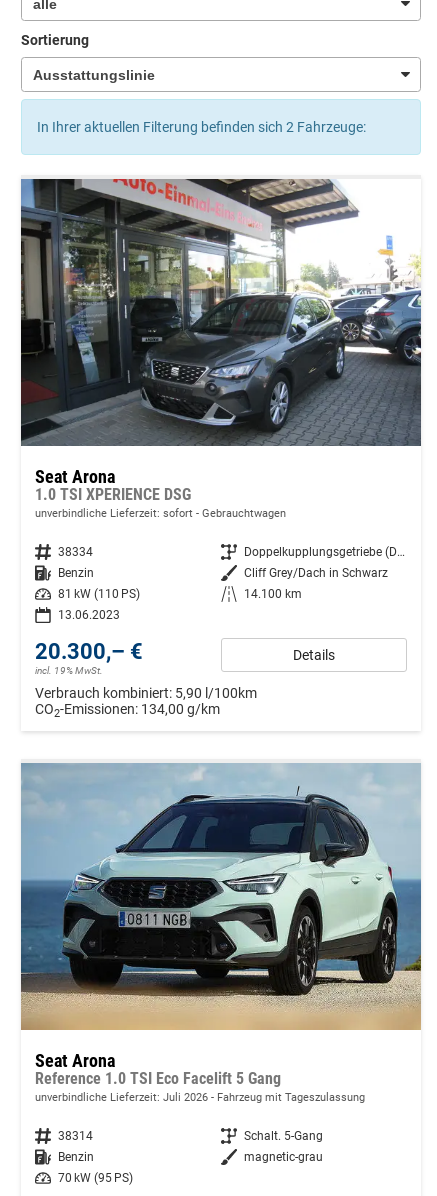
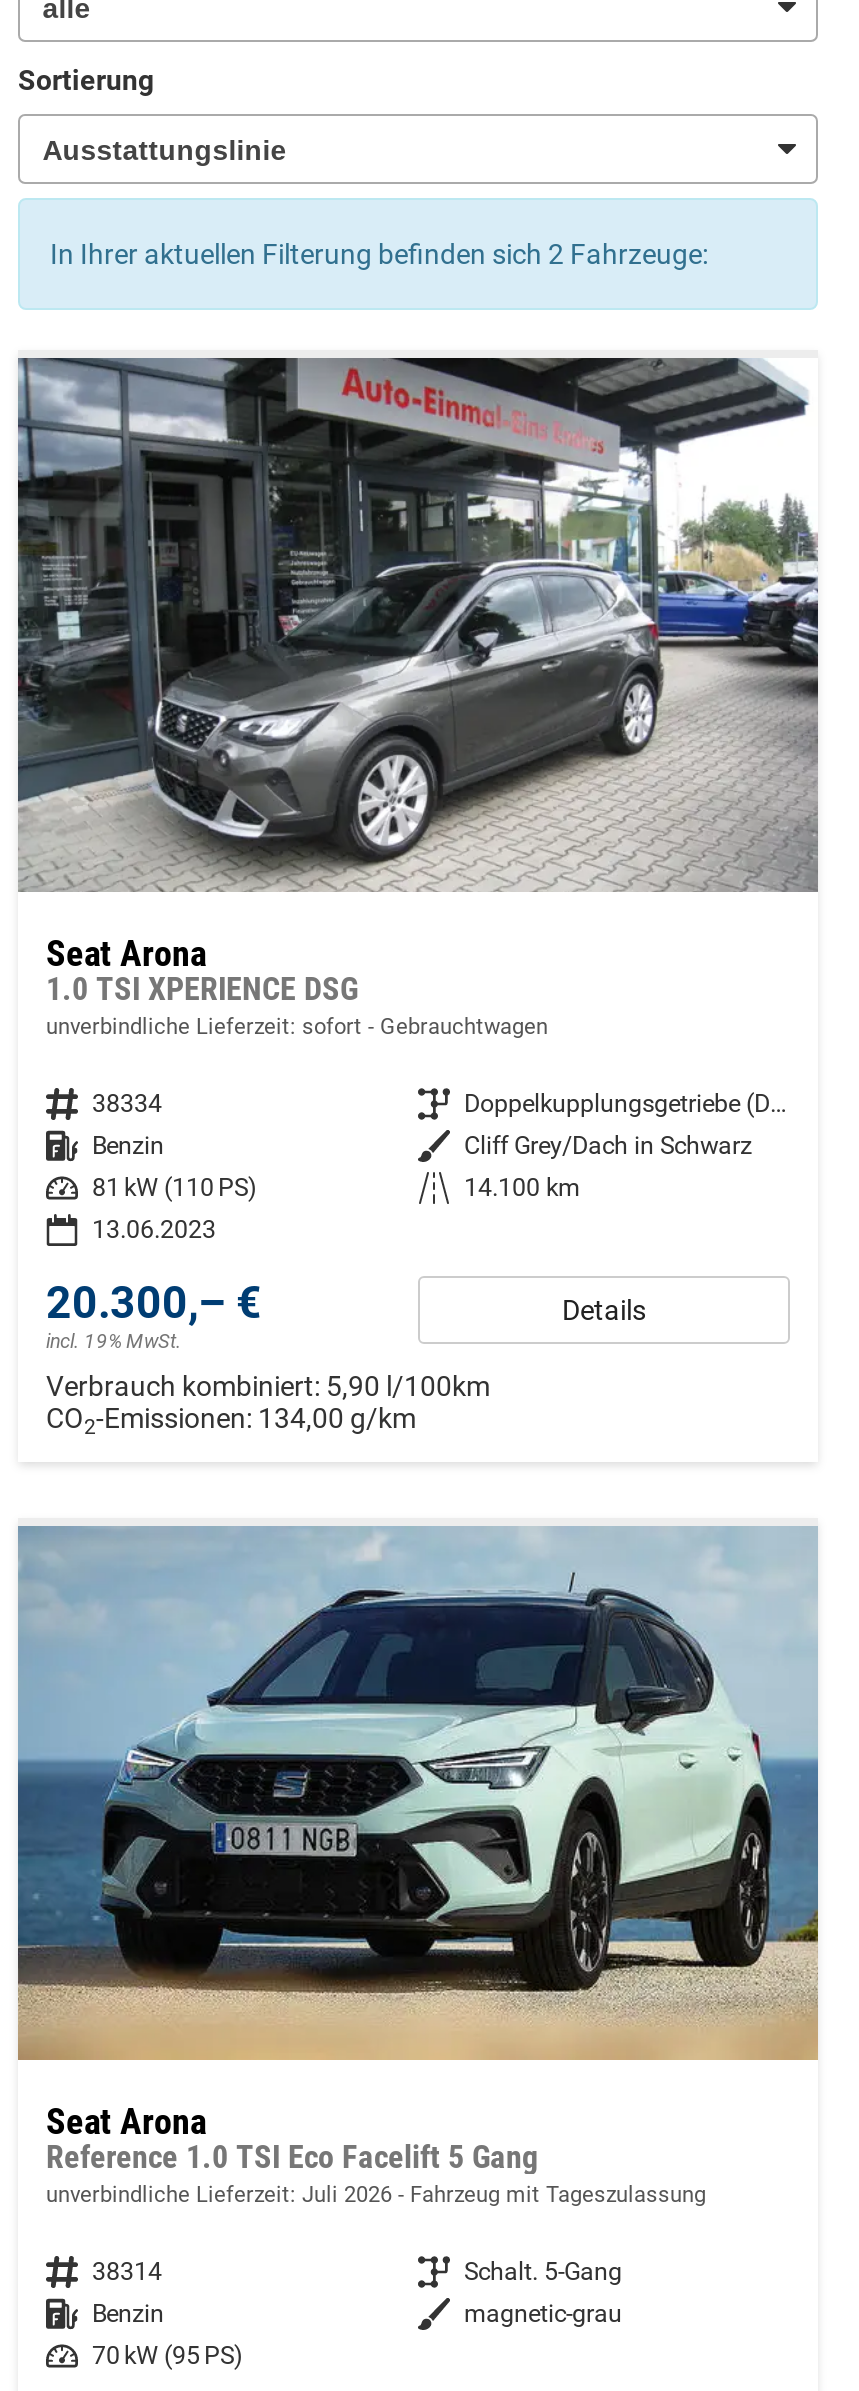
[21,178,422,446] [image] -> [18,356,820,892] [image]

